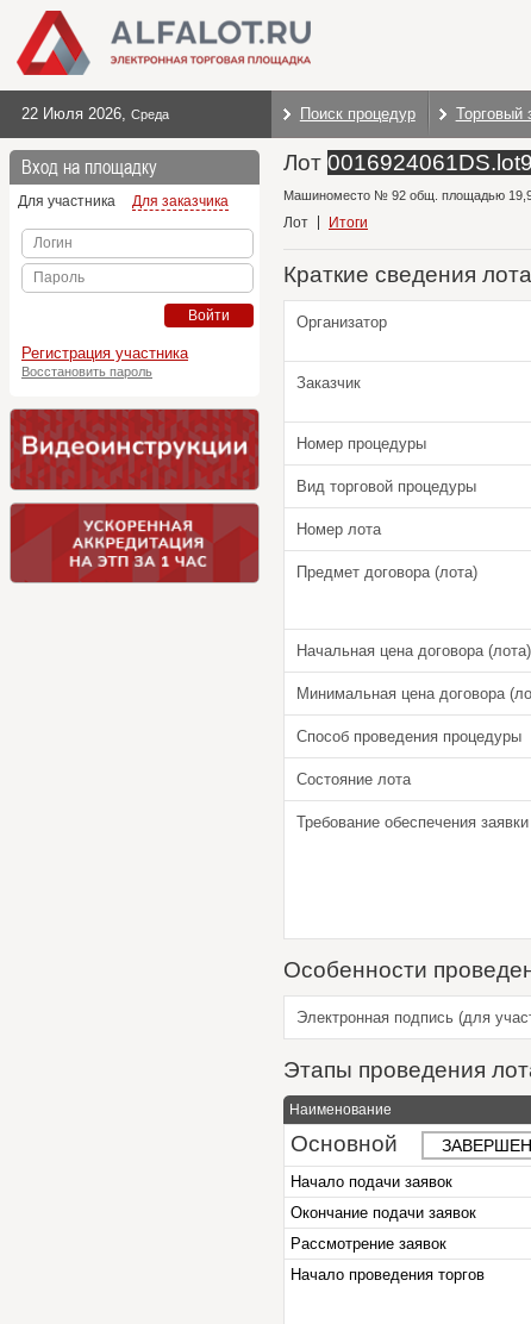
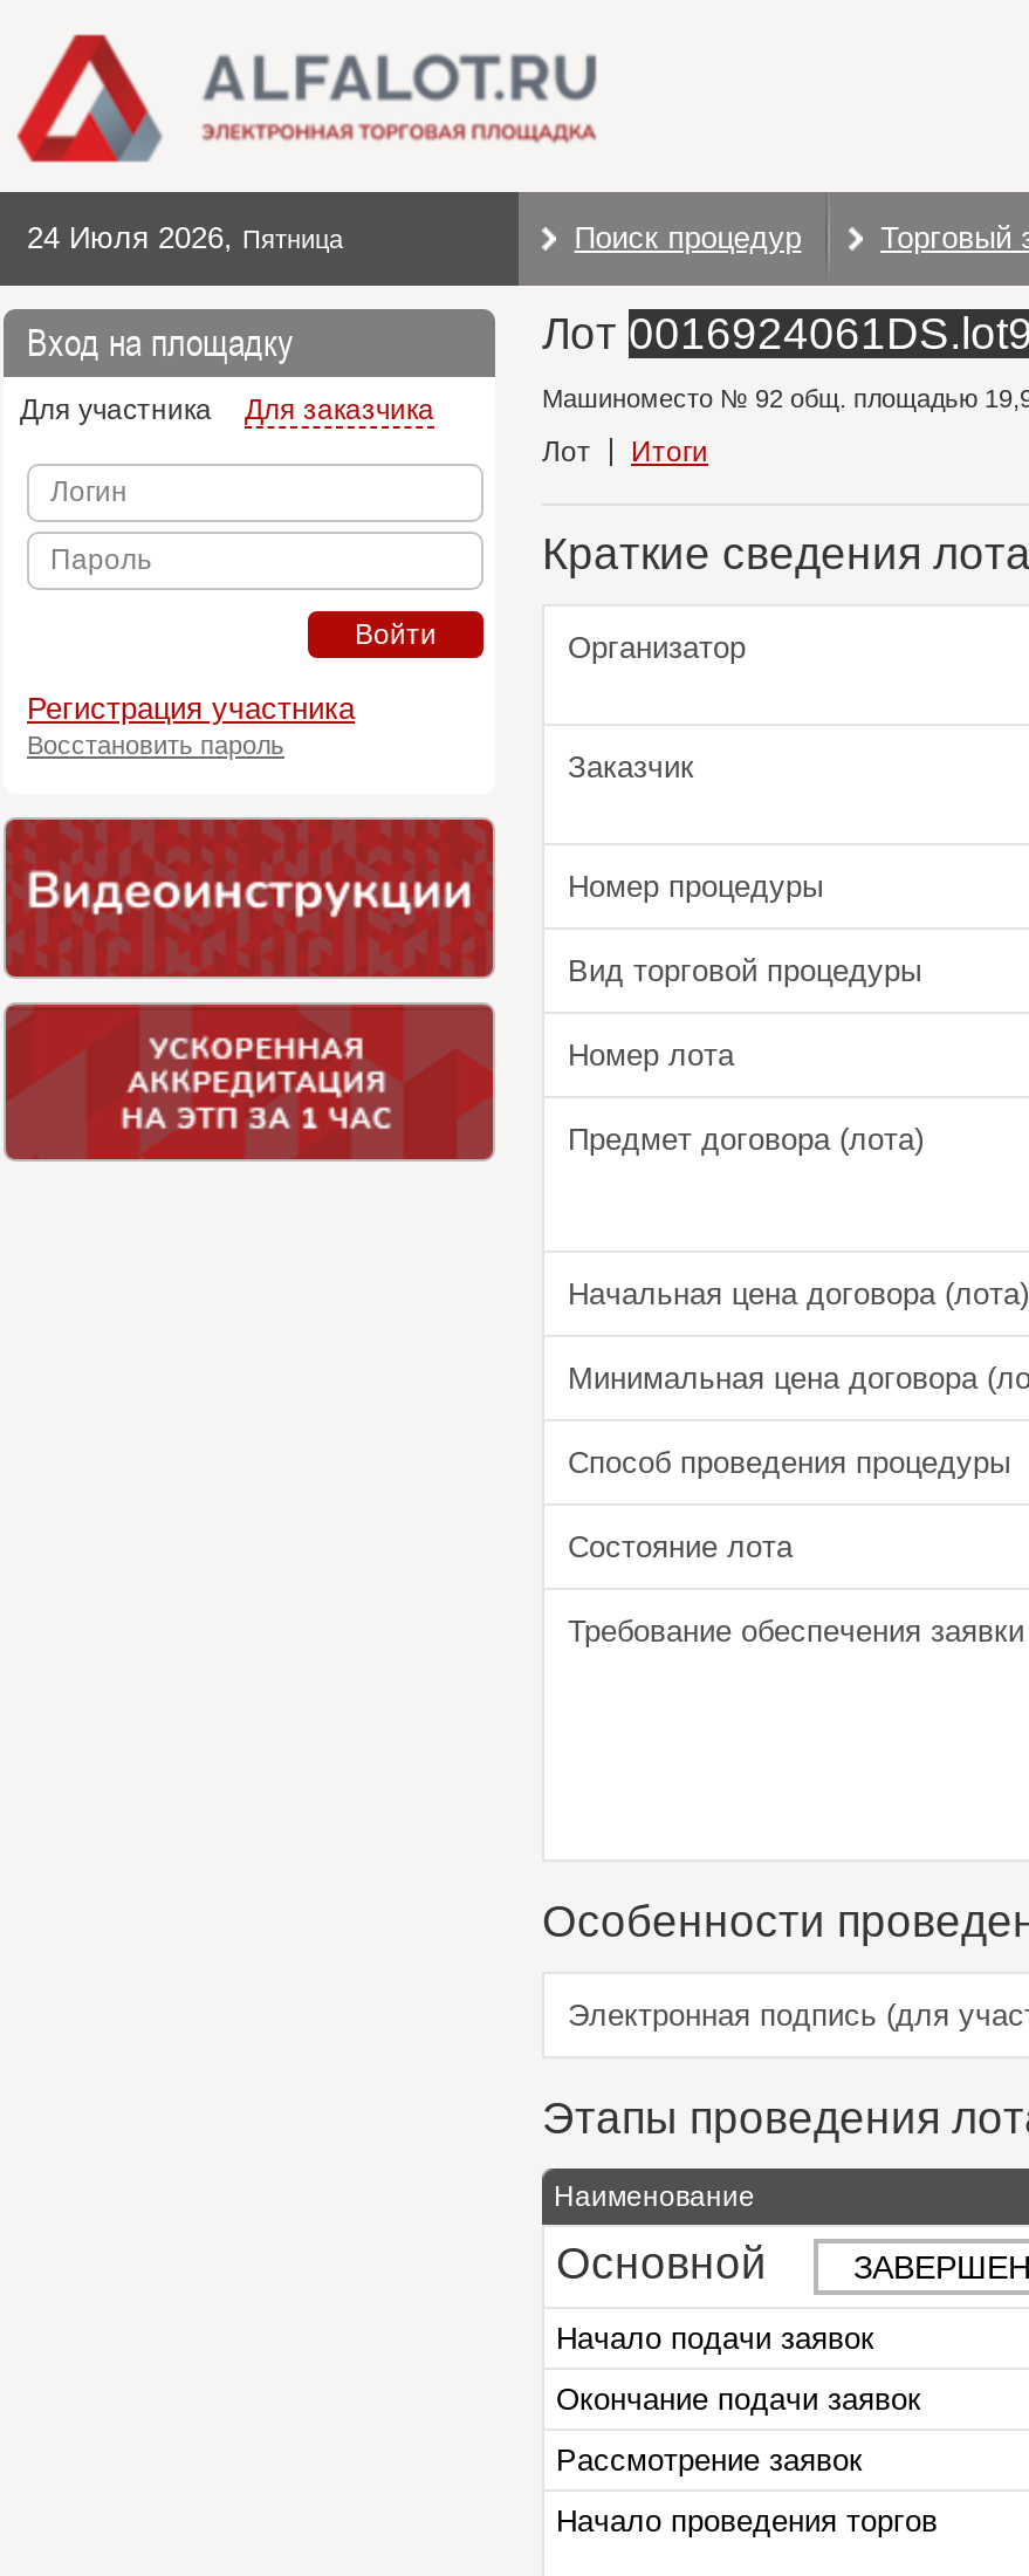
[21,105,169,123] 22 Июля 2026, Среда -> [27,220,343,255] 24 Июля 2026, Пятница

